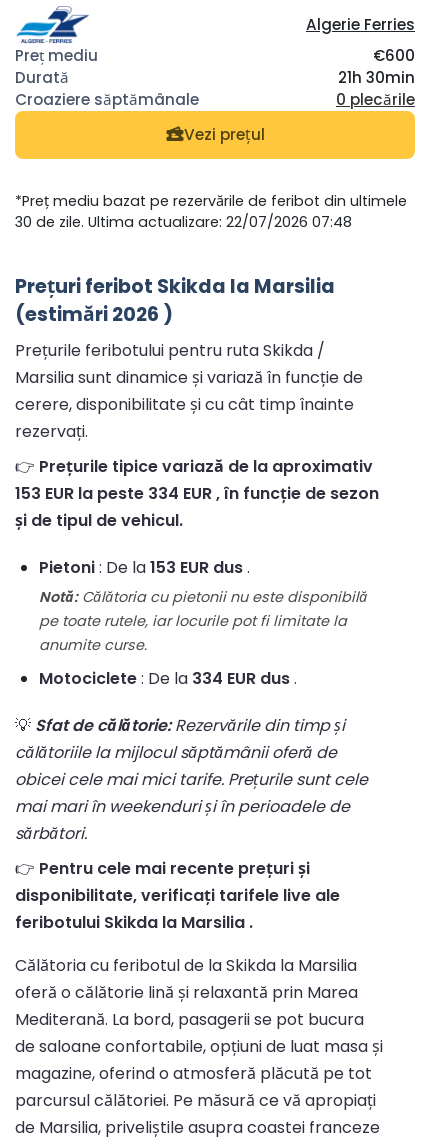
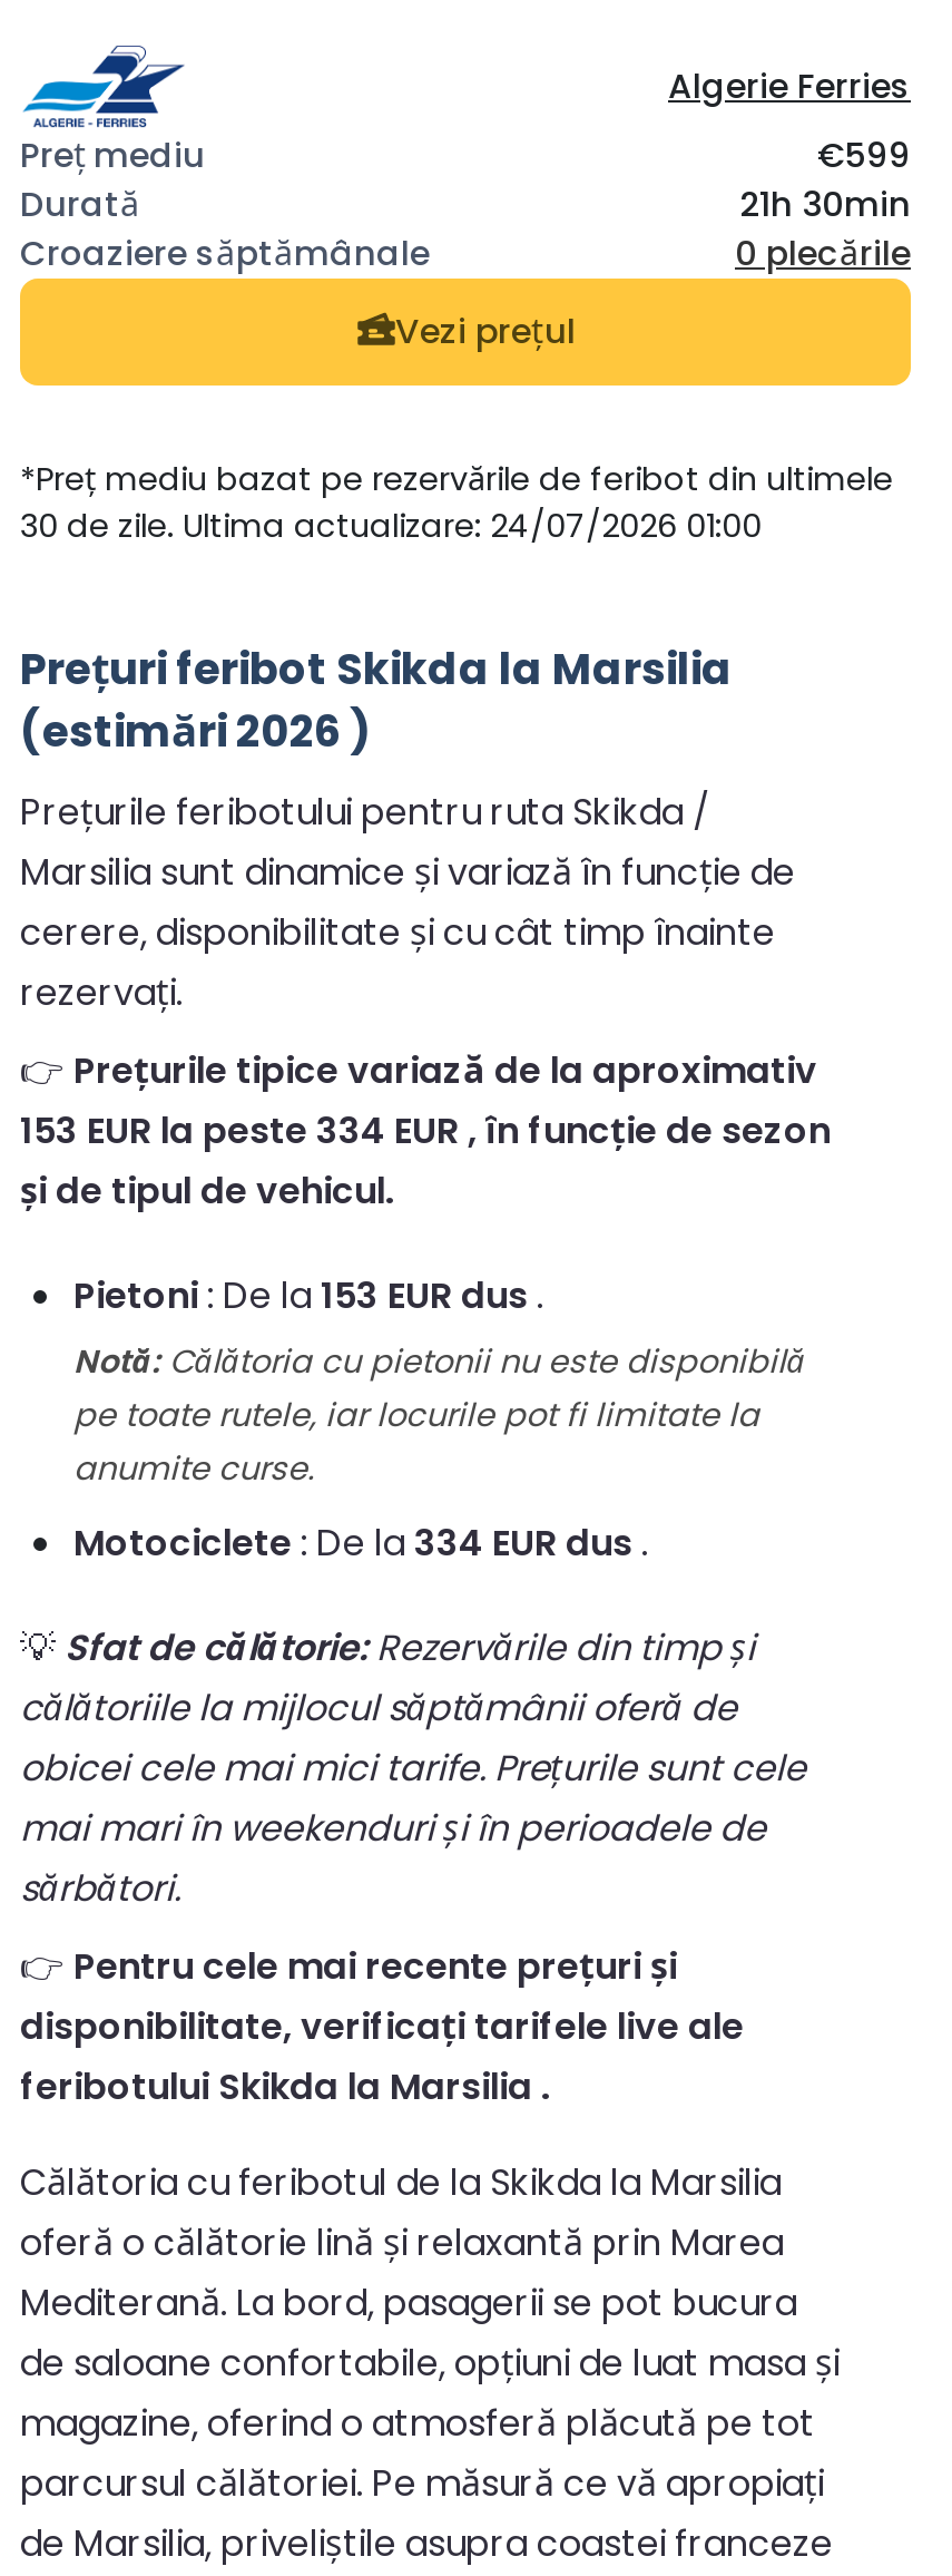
[373,45,415,66] €600 -> [817,131,911,178] €599
[15,212,352,232] 30 de zile. Ultima actualizare: 22/07/2026 07:48 -> [20,503,762,548] 30 de zile. Ultima actualizare: 24/07/2026 01:00

